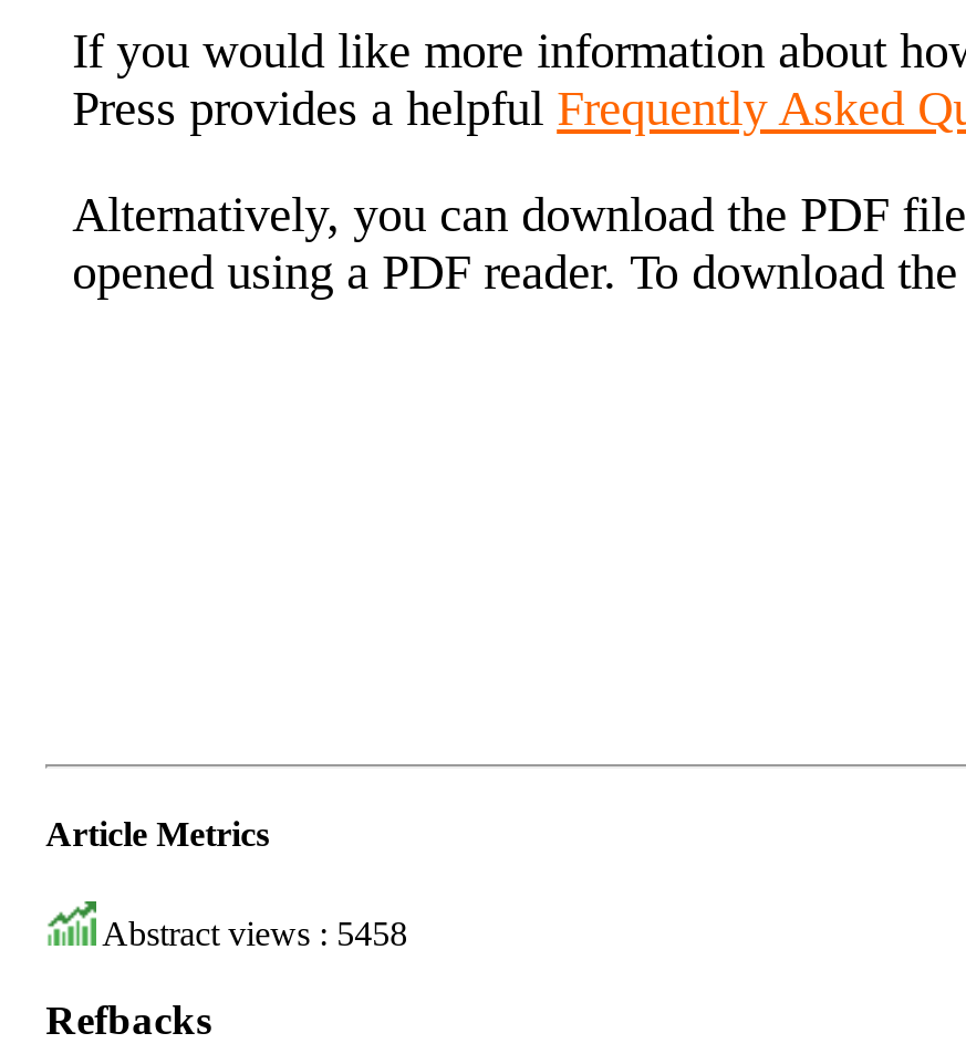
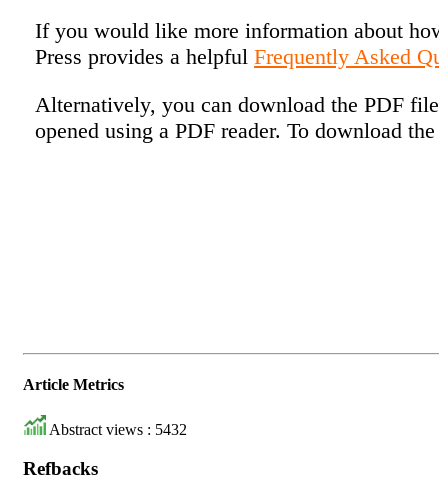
[95,916,407,953] Abstract views : 5458 -> [46,421,187,438] Abstract views : 5432

